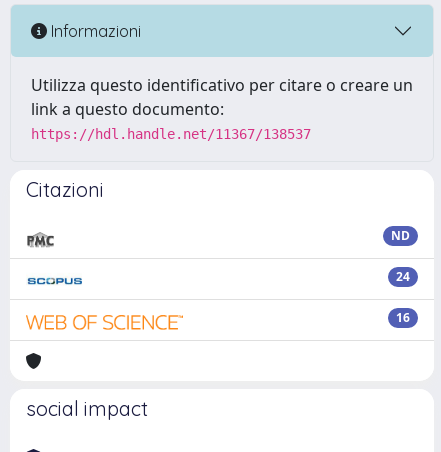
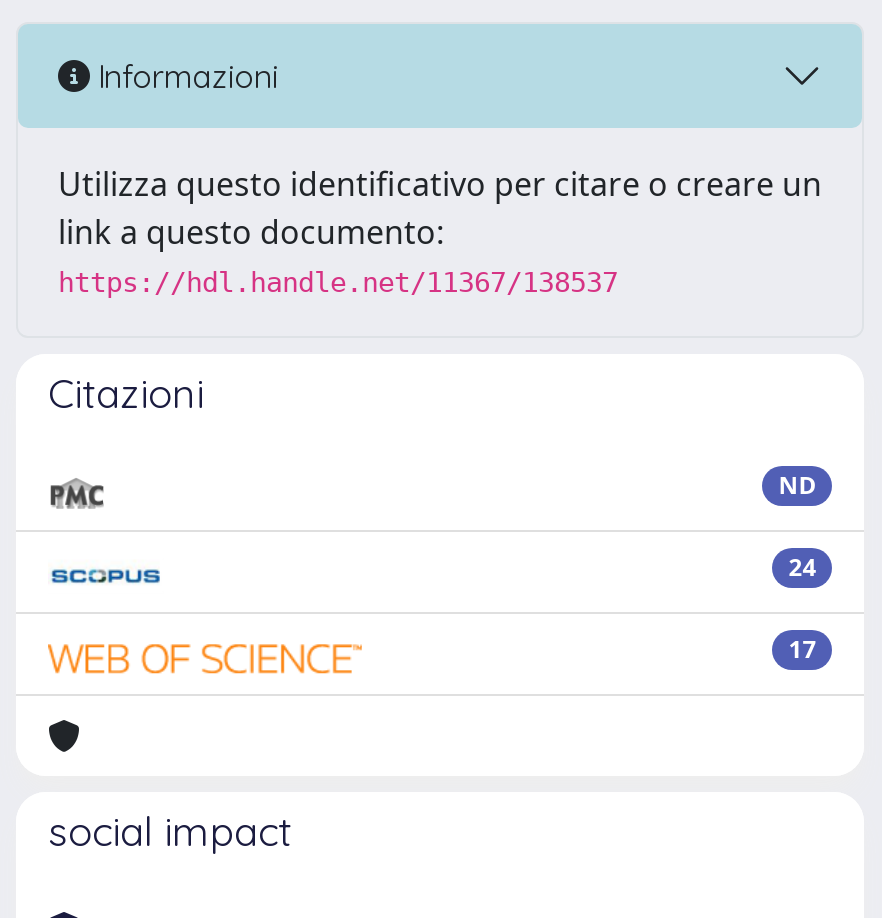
[396,309,410,326] 16 -> [788,632,816,666] 17

